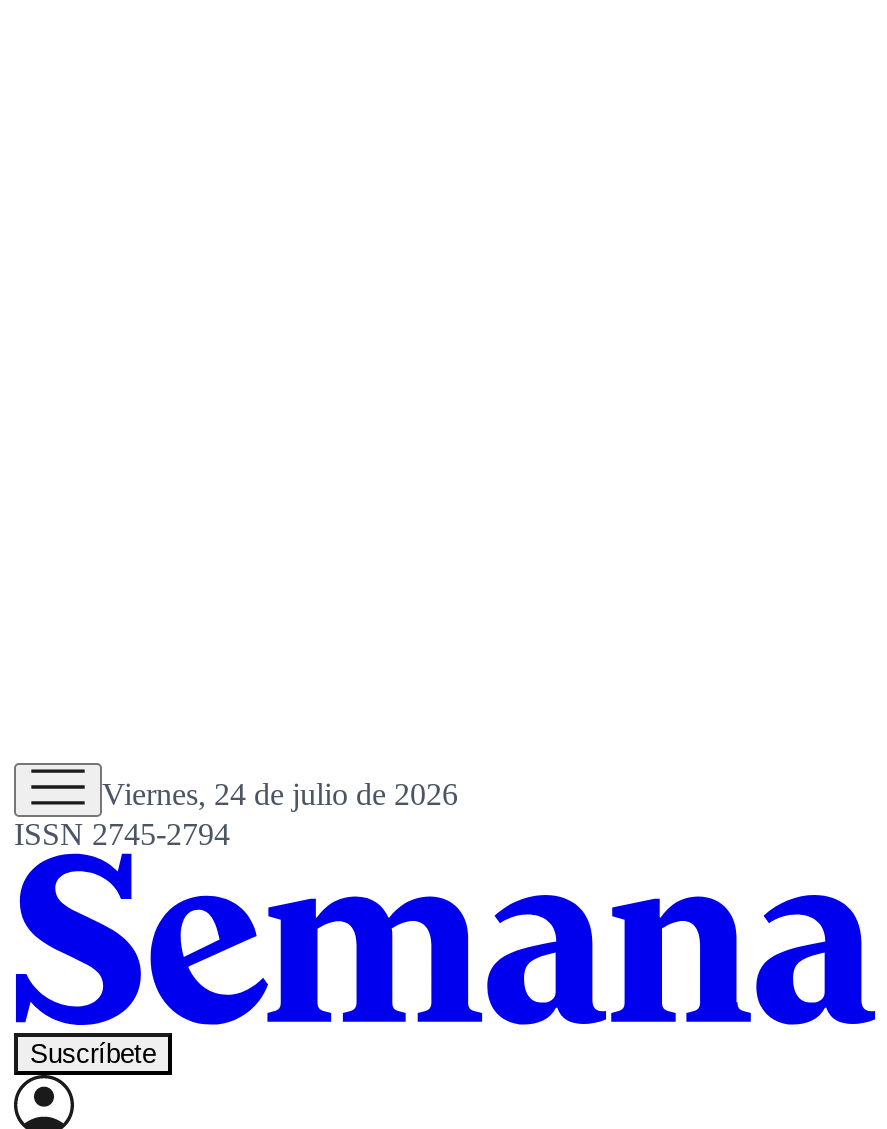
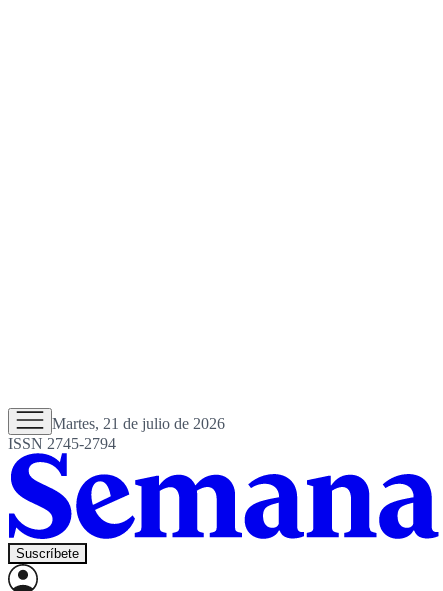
[102,777,458,811] Viernes, 24 de julio de 2026 -> [52,415,225,432] Martes, 21 de julio de 2026

